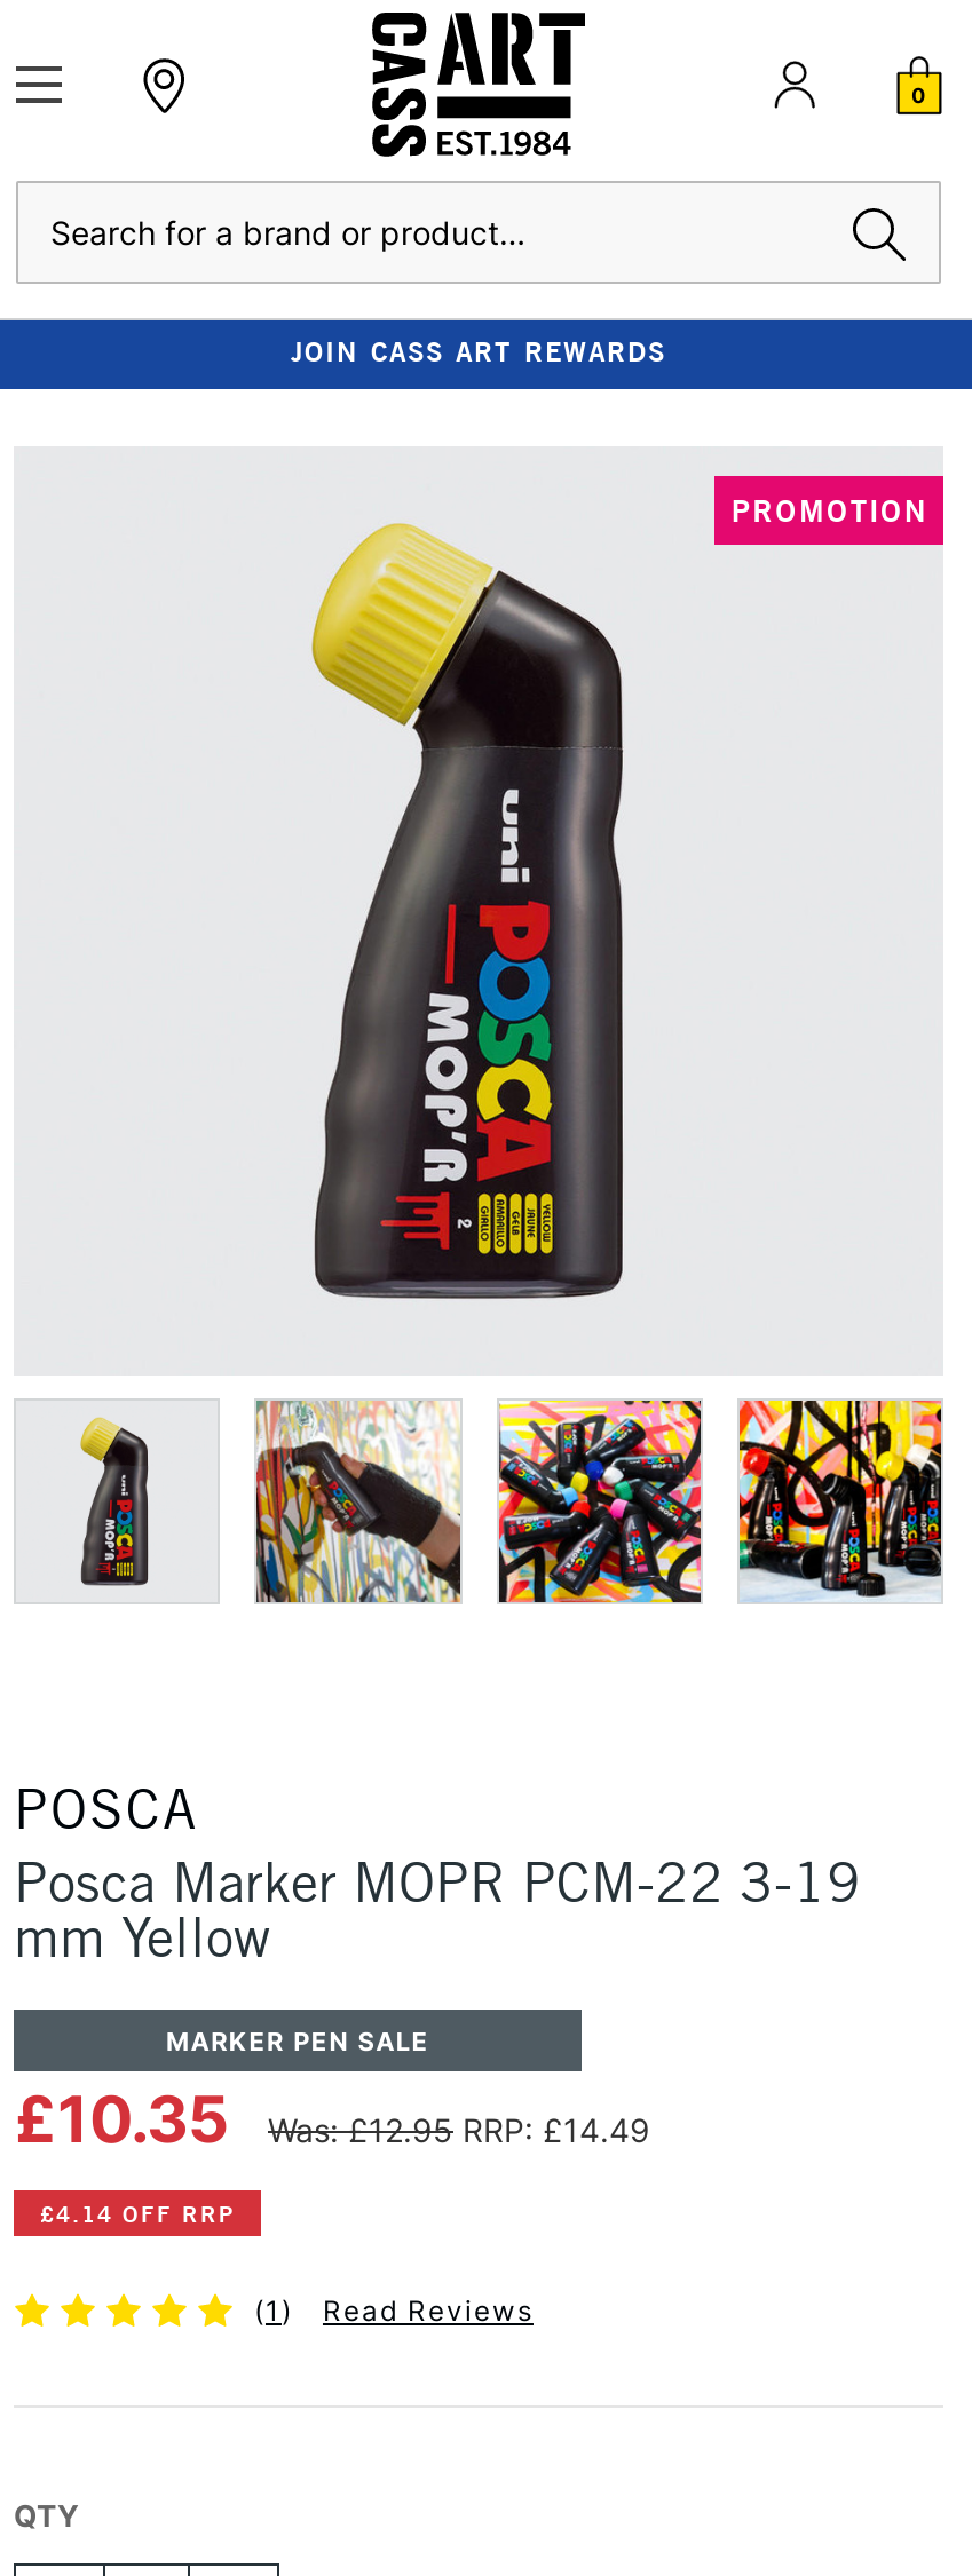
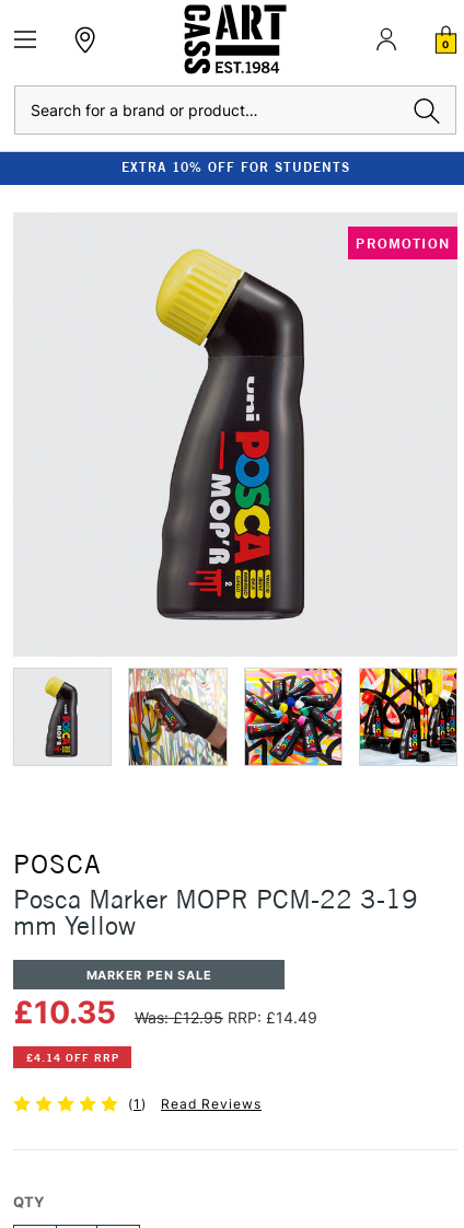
[291,334,666,368] JOIN CASS ART REWARDS -> [121,159,350,175] EXTRA 10% OFF FOR STUDENTS

